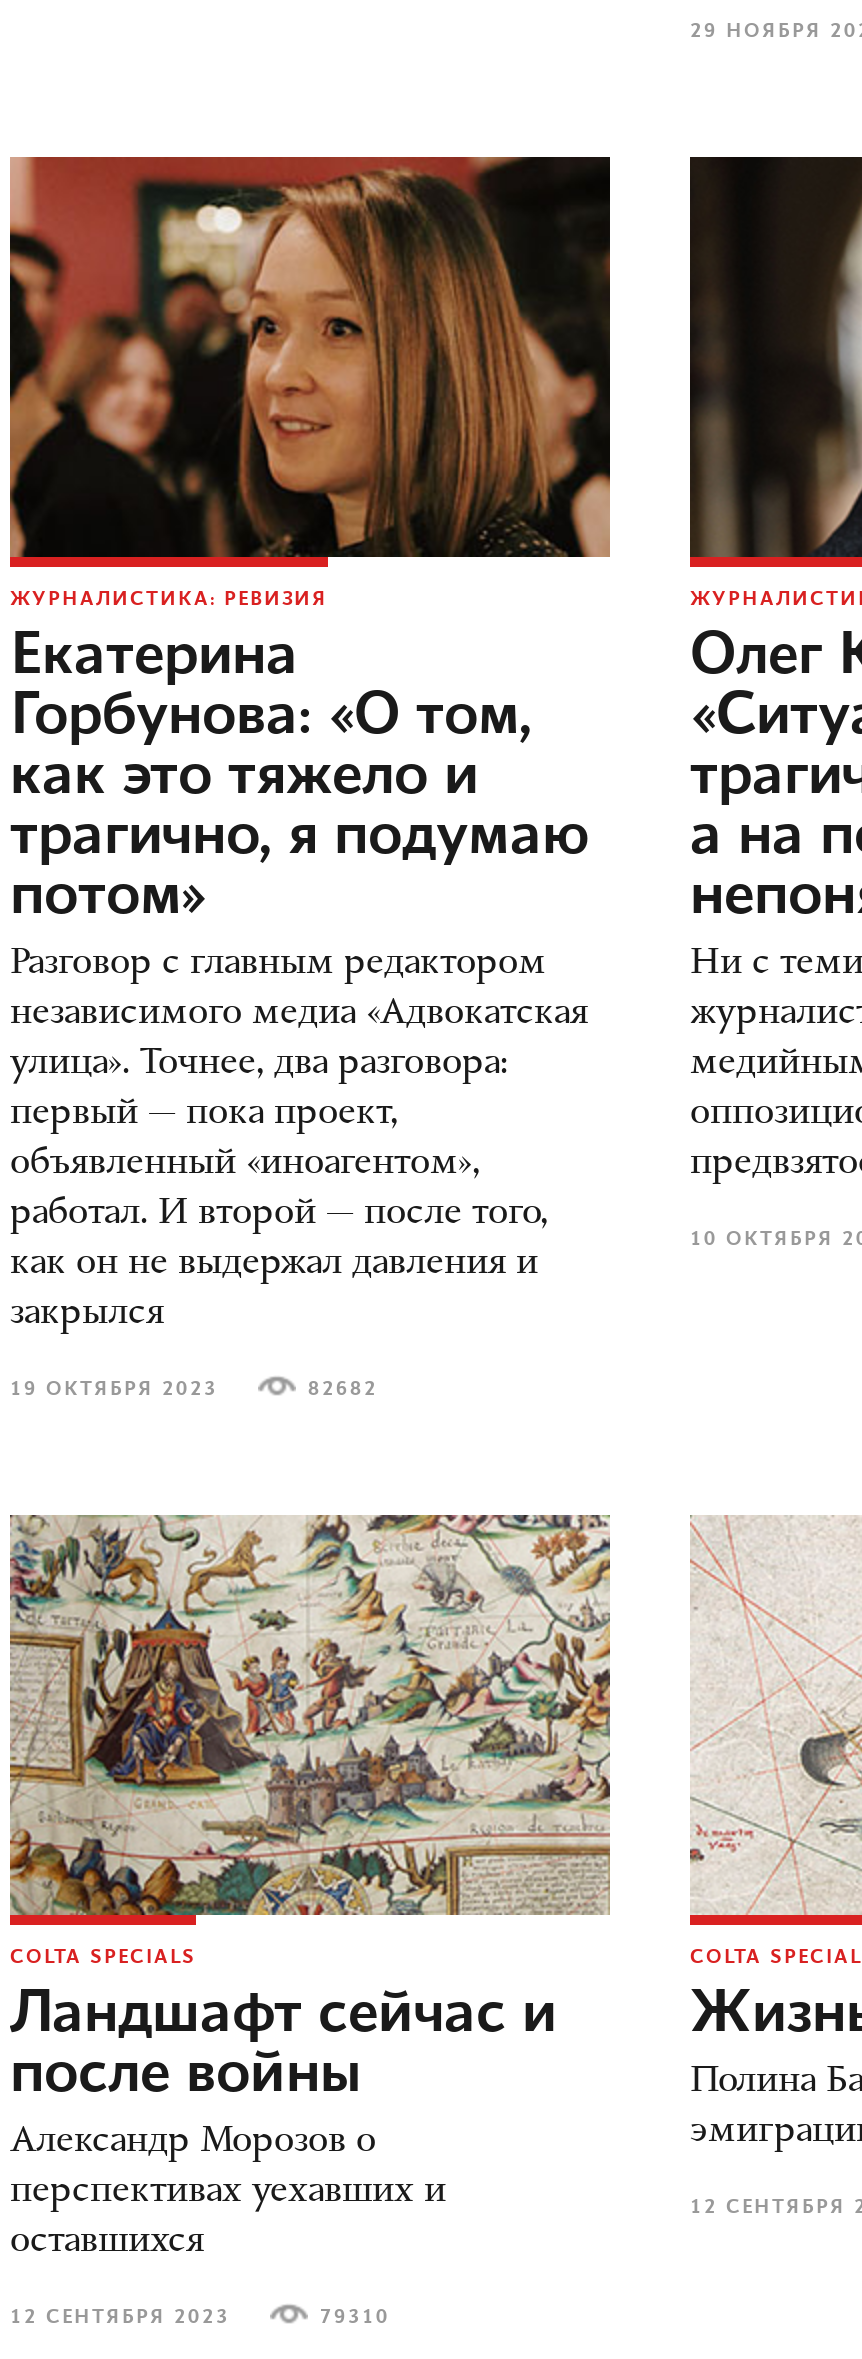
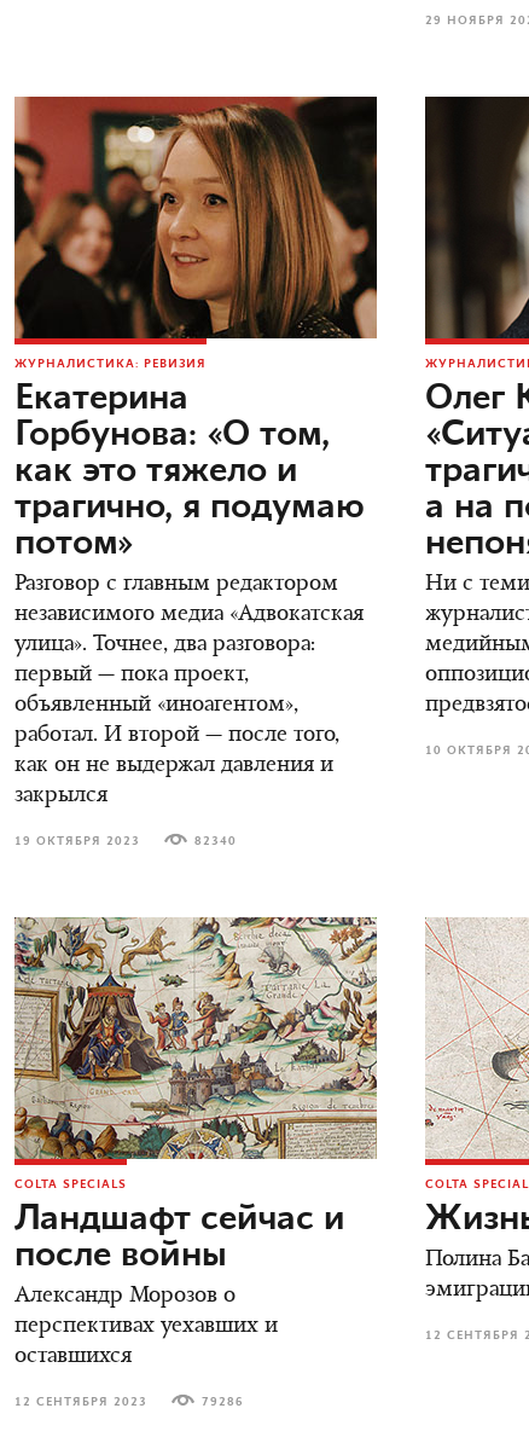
[308,1379,378,1399] 82682 -> [194,835,237,847] 82340
[320,2307,390,2327] 79310 -> [202,1396,244,1408] 79286

